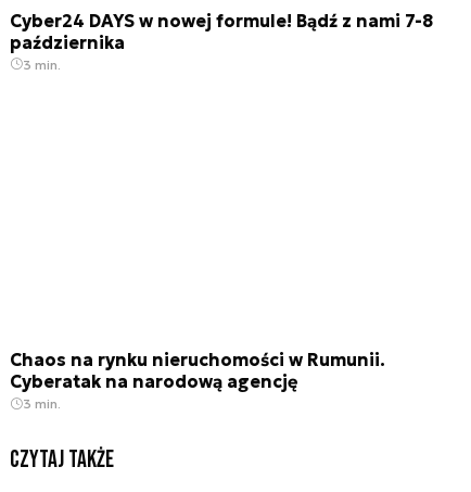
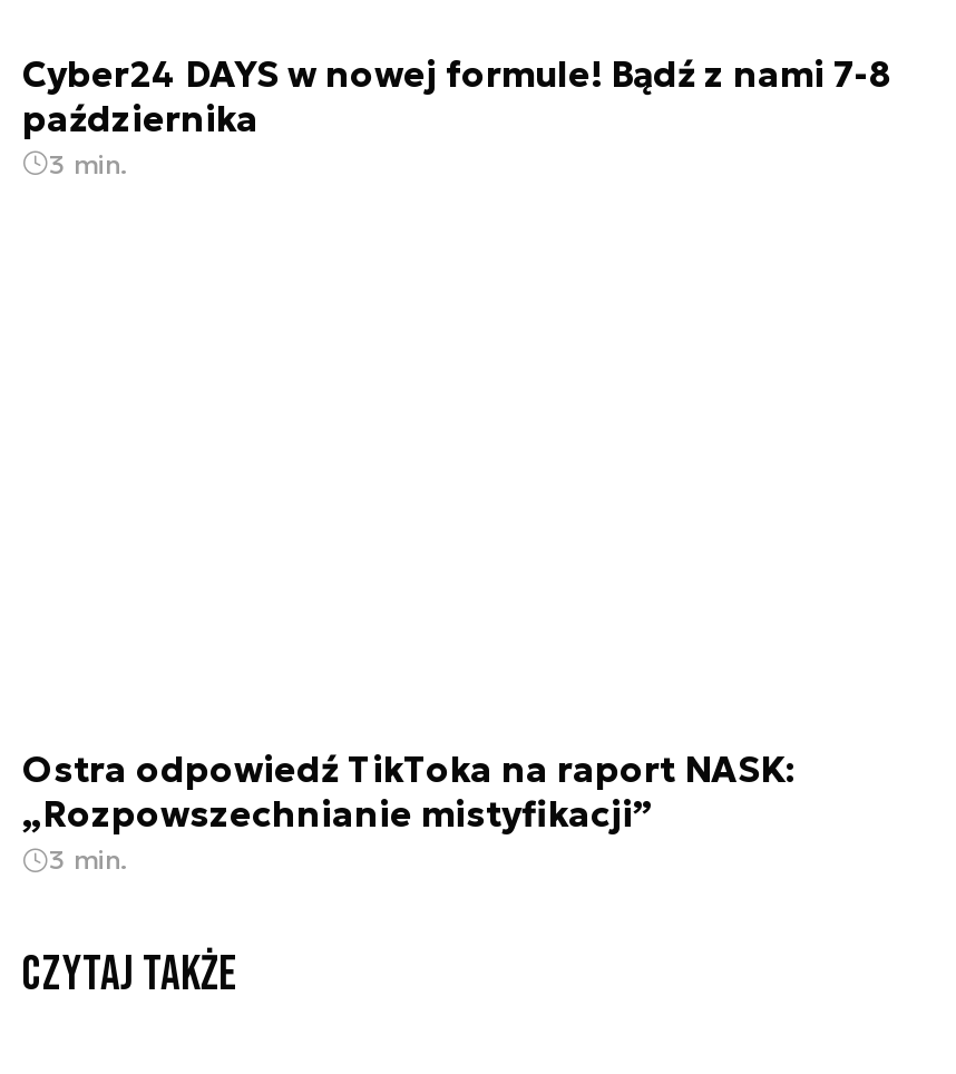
[10,349,385,393] Chaos na rynku nieruchomości w Rumunii. | Cyberatak na narodową agencję -> [22,747,796,836] Ostra odpowiedź TikToka na raport NASK: | „Rozpowszechnianie mistyfikacji”

